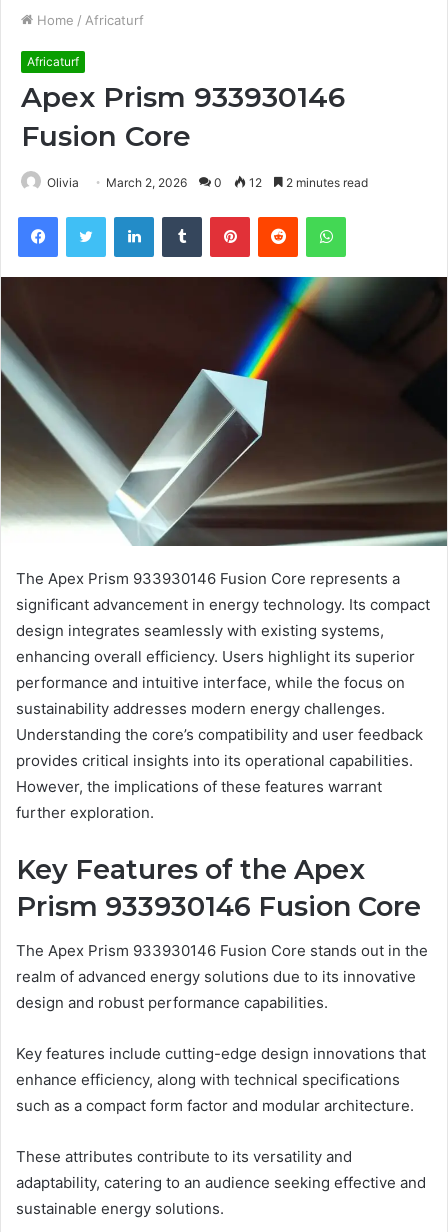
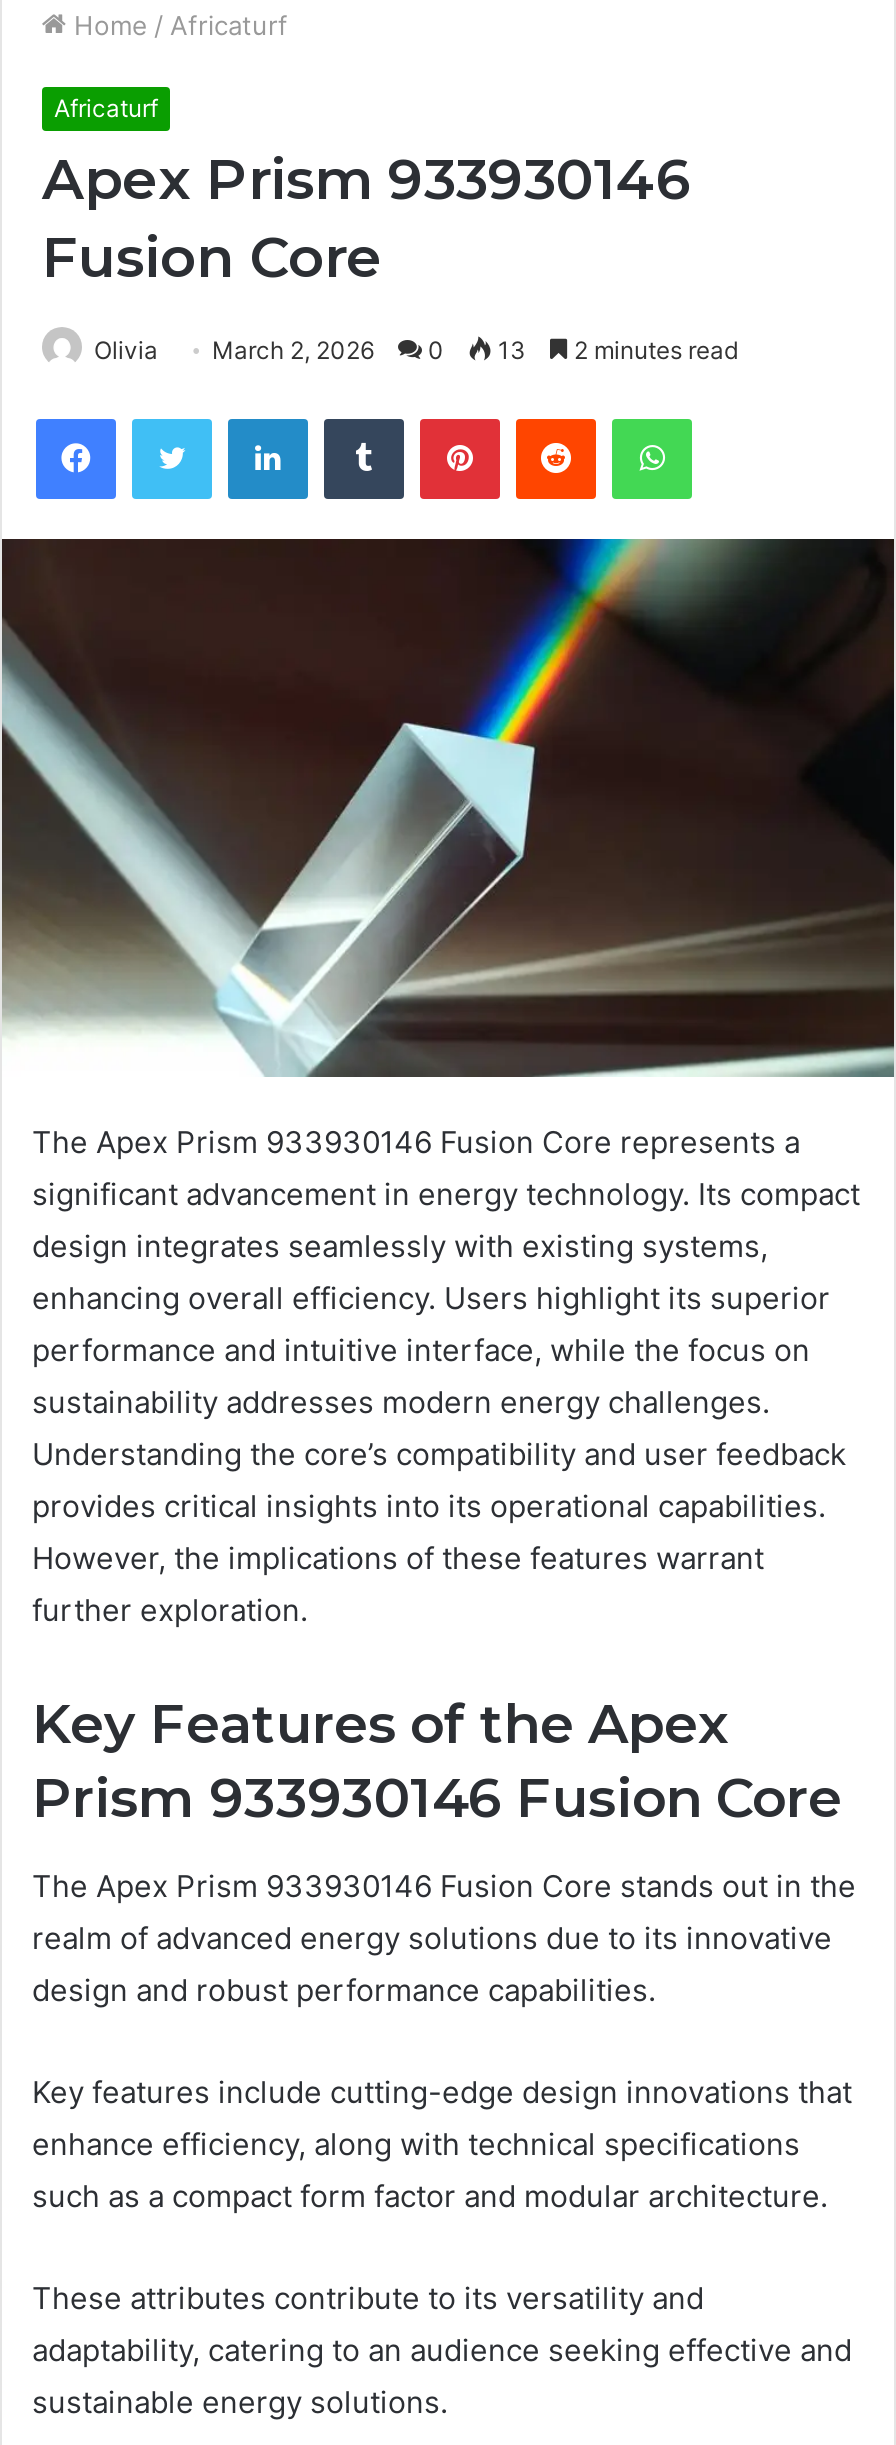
[47,175,368,190] Olivia March 2, 2026 0 12 2 minutes read -> [94,335,738,365] Olivia March 2, 2026 0 13 2 minutes read

